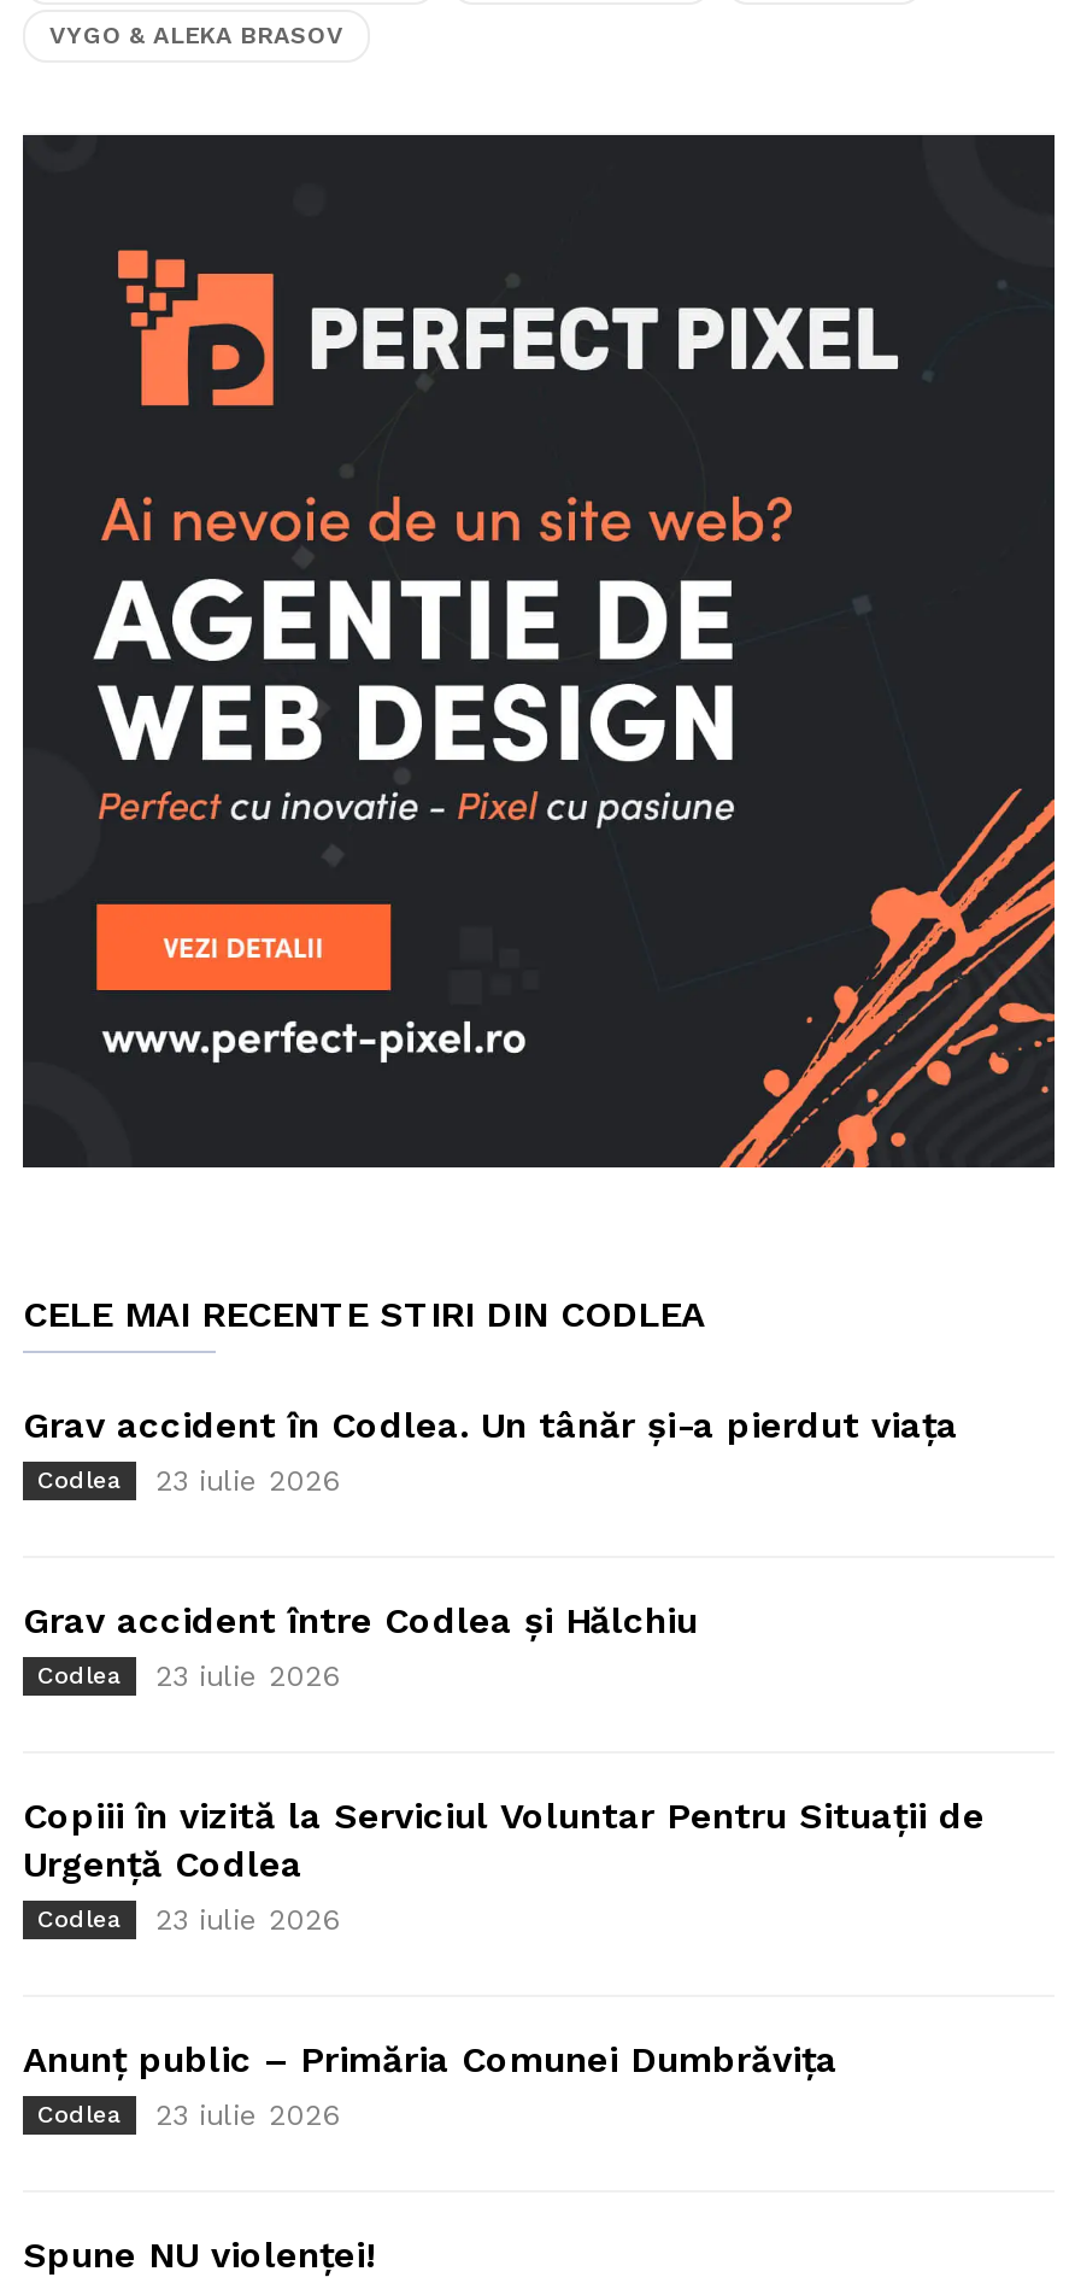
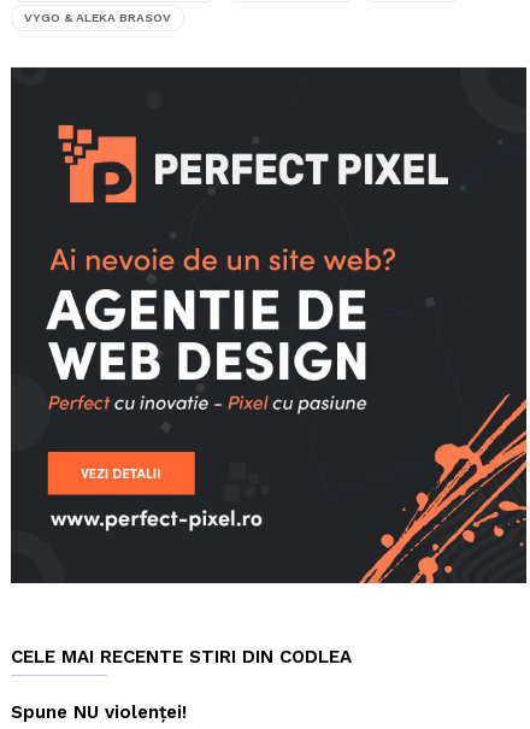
[23,1403,985,2131] Grav accident în Codlea. Un tânăr și-a pierdut viața | Codlea | 23 iulie 2026 | Grav accident între Codlea și Hălchiu | Codlea | 23 iulie 2026 | Copiii în vizită la Serviciul Voluntar Pentru Situații de | Urgență Codlea | Codlea | 23 iulie 2026 | Anunț public – Primăria Comunei Dumbrăvița | Codlea | 23 iulie 2026 -> none

